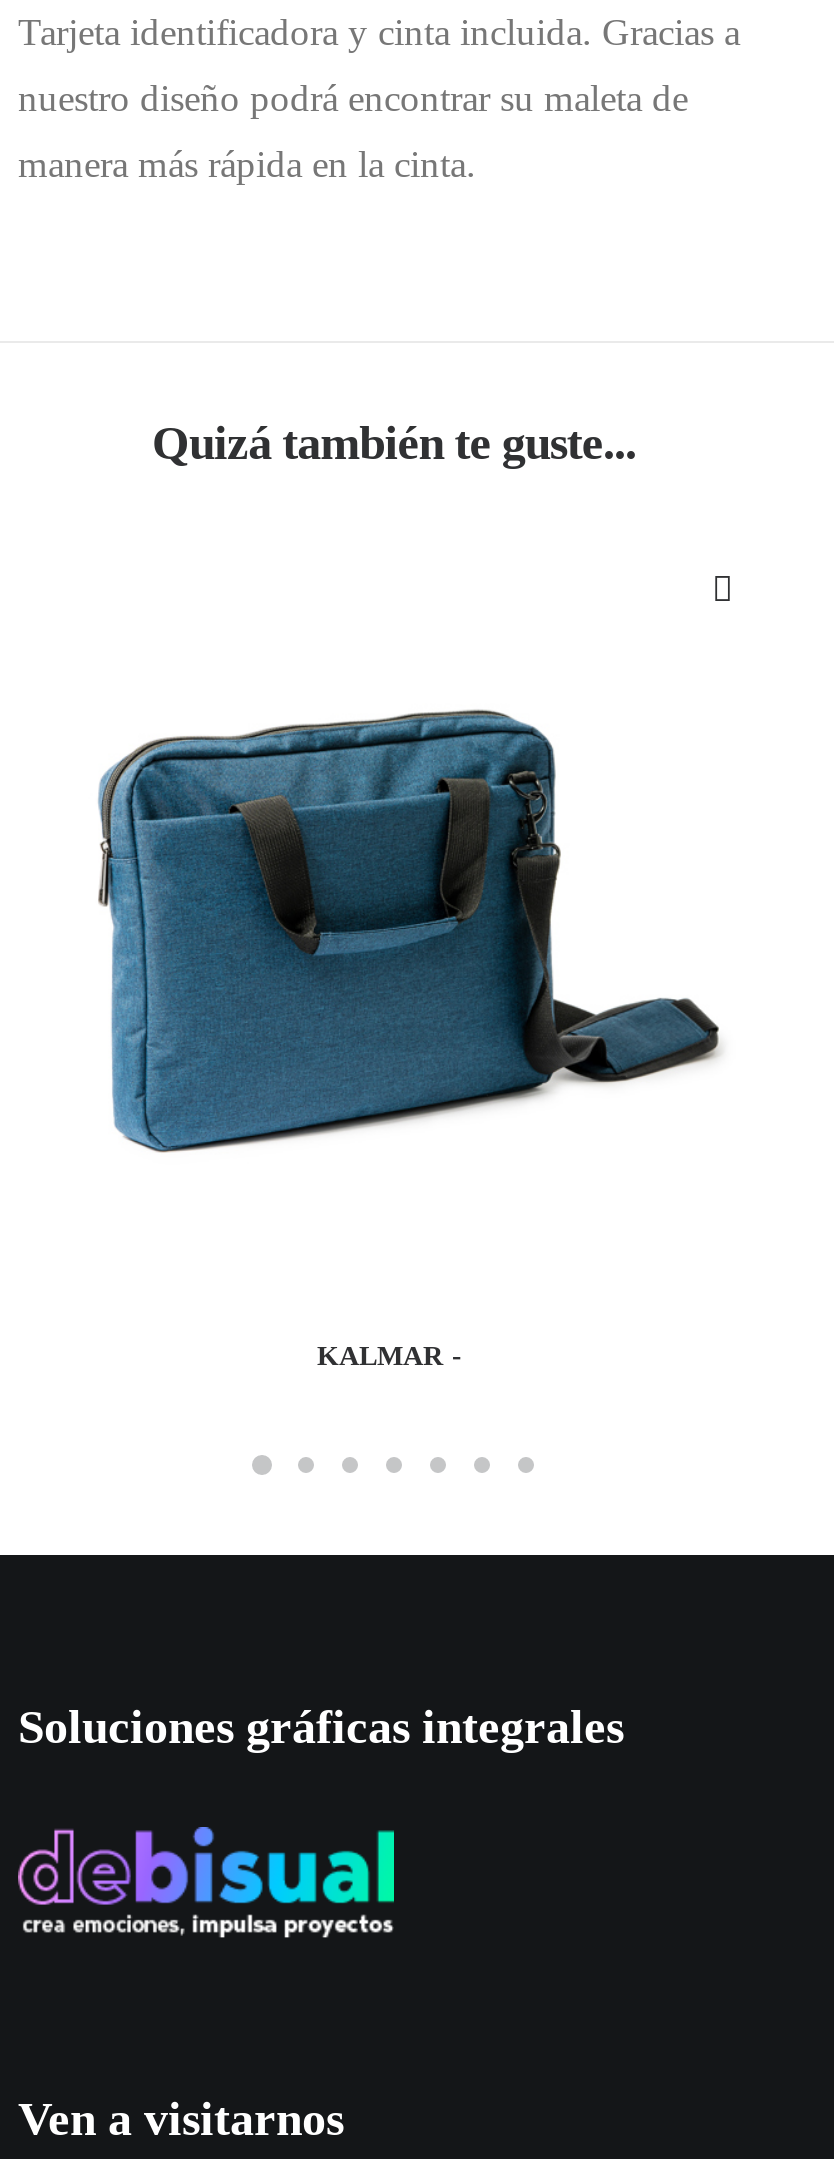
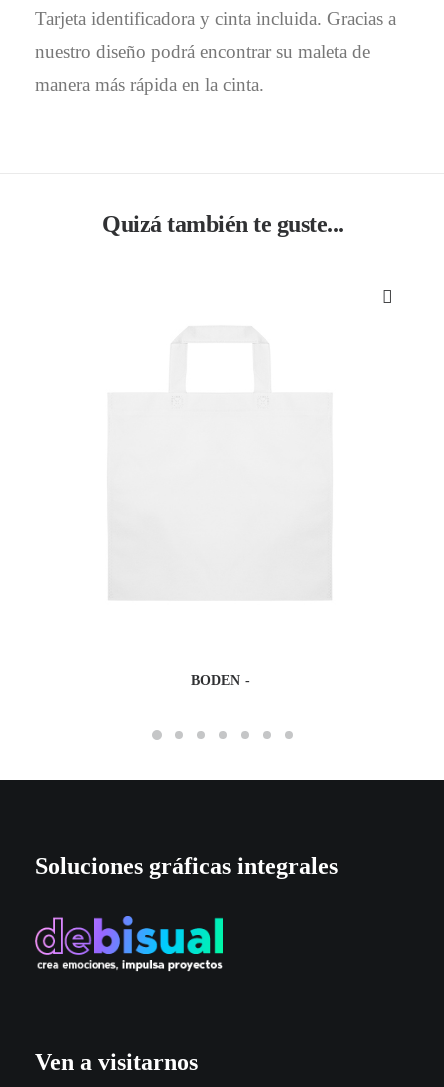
[96,709,722,1153] [image] -> none
[317,1341,443,1371] KALMAR -> [191,673,240,688] BODEN

